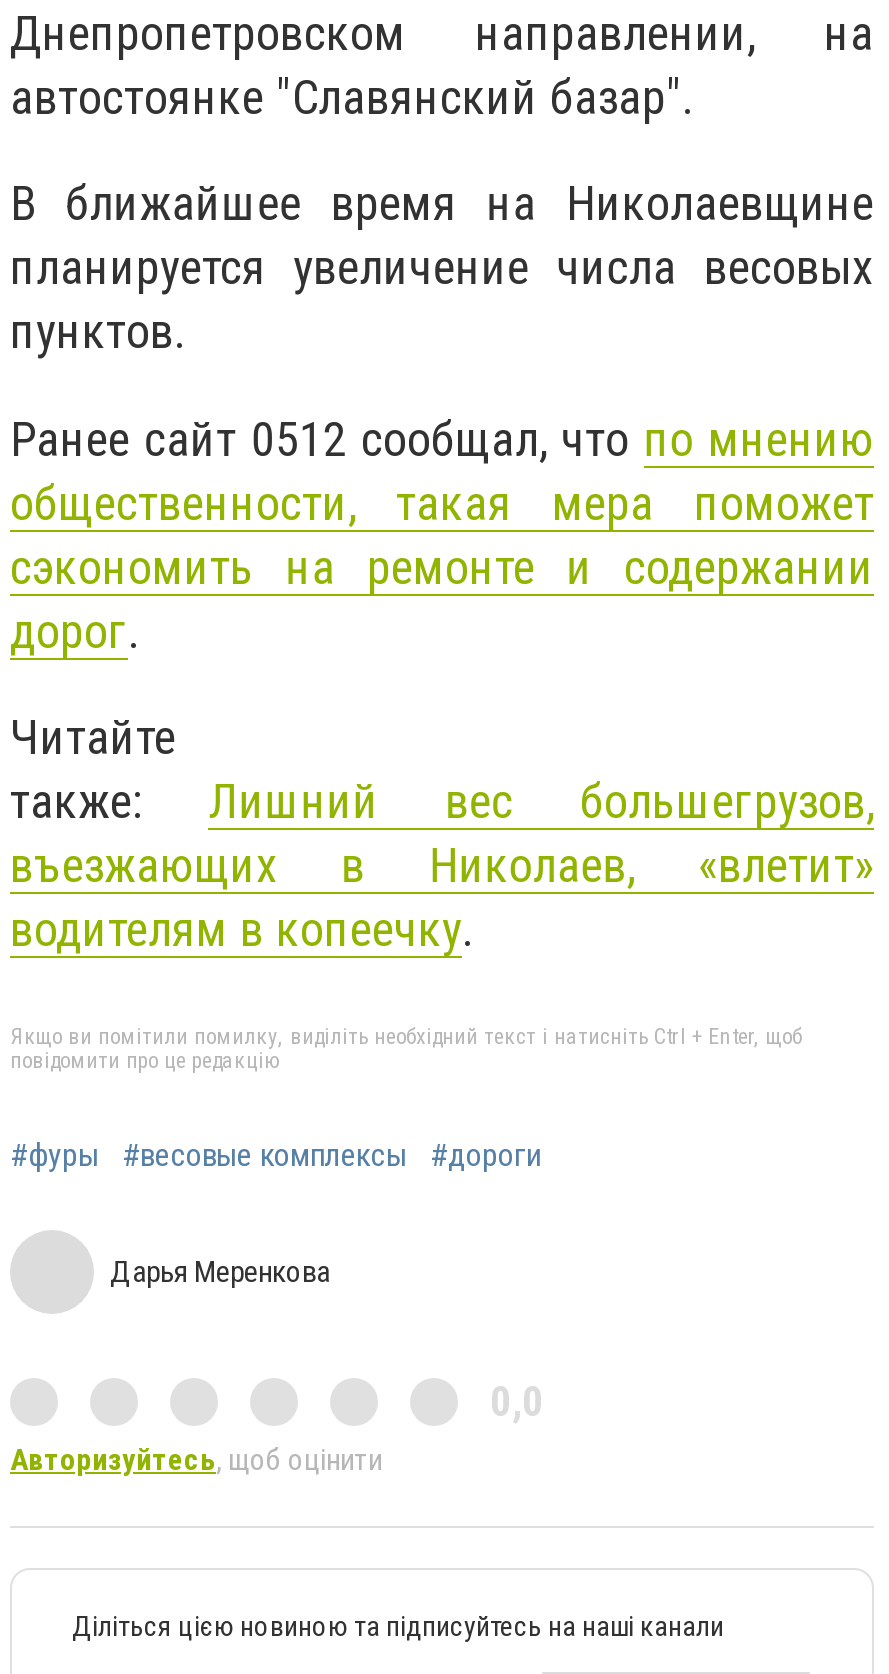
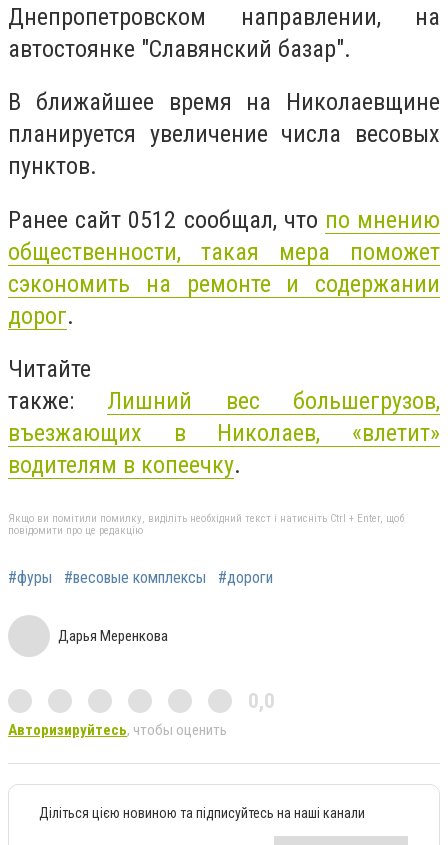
[10,1442,382,1478] Авторизуйтесь, щоб оцінити -> [8,721,227,739] Авторизируйтесь, чтобы оценить

